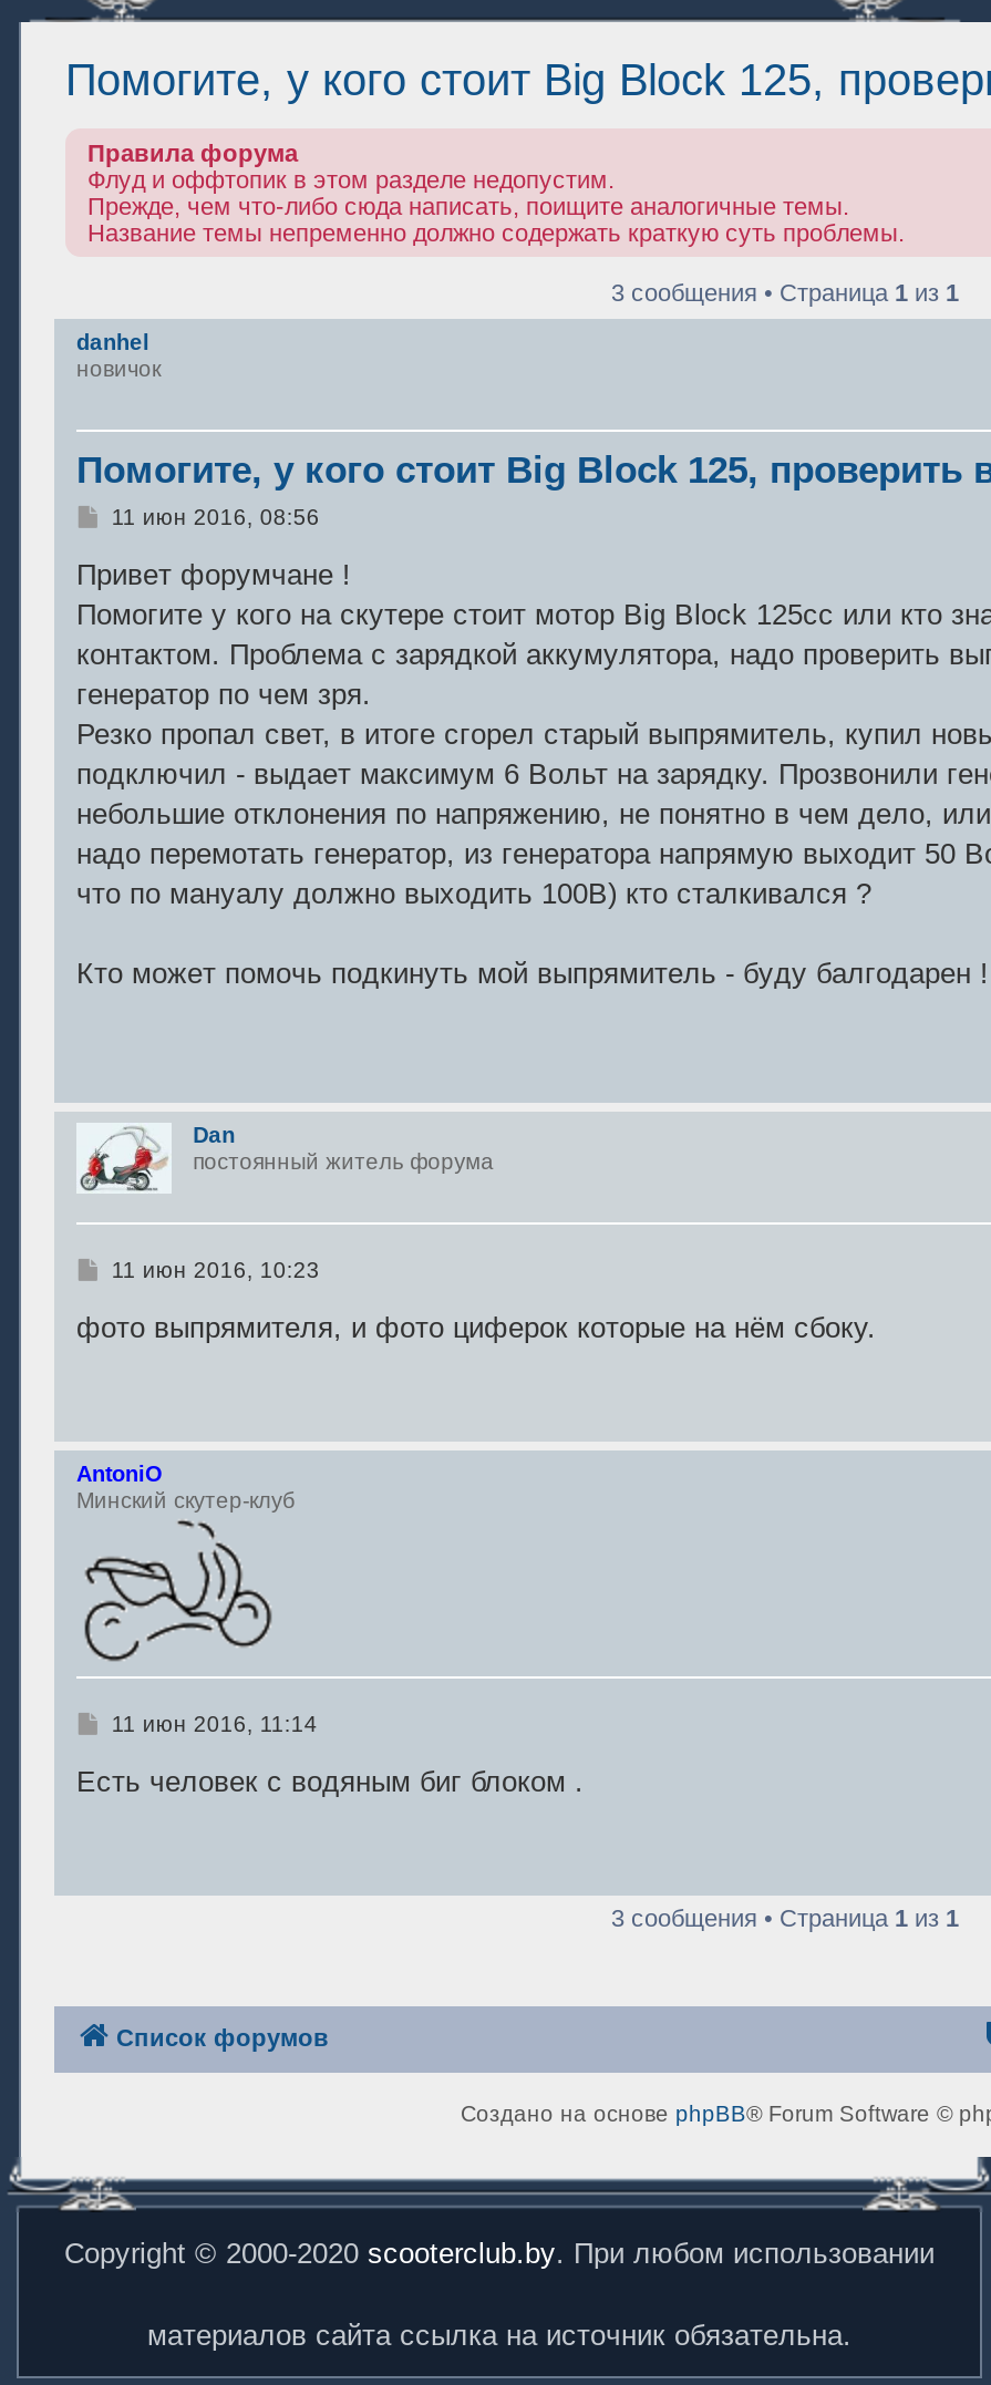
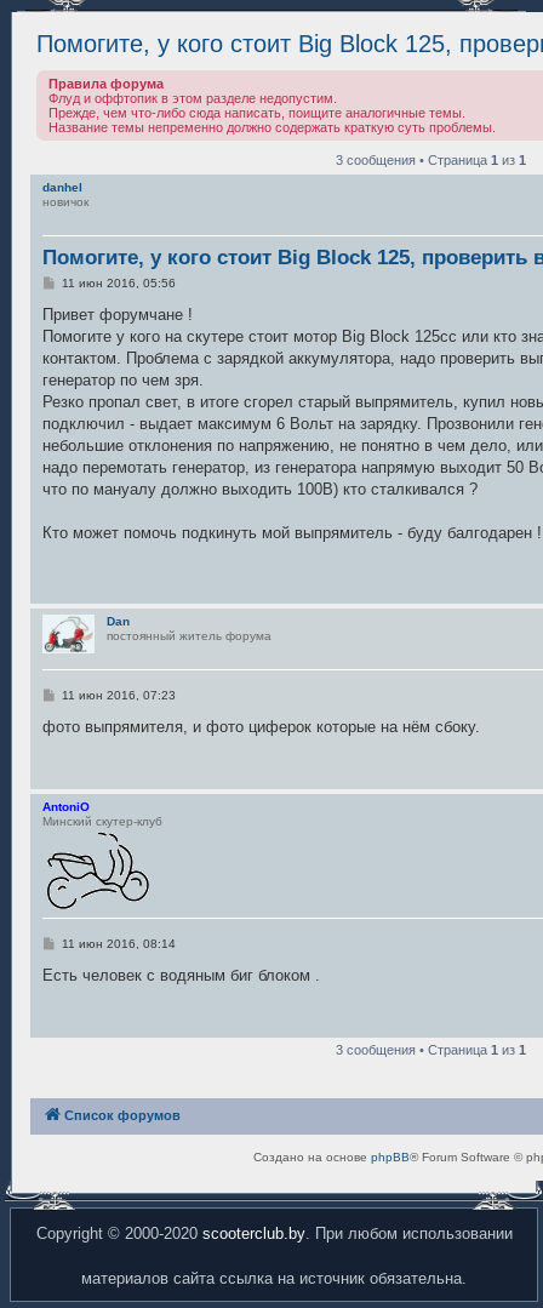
[111,505,320,529] 11 июн 2016, 08:56 -> [62,277,176,290] 11 июн 2016, 05:56
[111,1258,320,1282] 11 июн 2016, 10:23 -> [62,689,176,702] 11 июн 2016, 07:23
[111,1712,317,1736] 11 июн 2016, 11:14 -> [62,937,176,951] 11 июн 2016, 08:14

